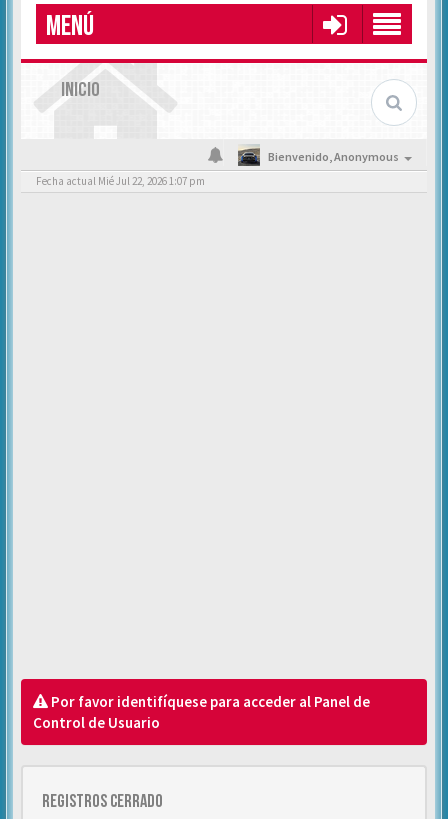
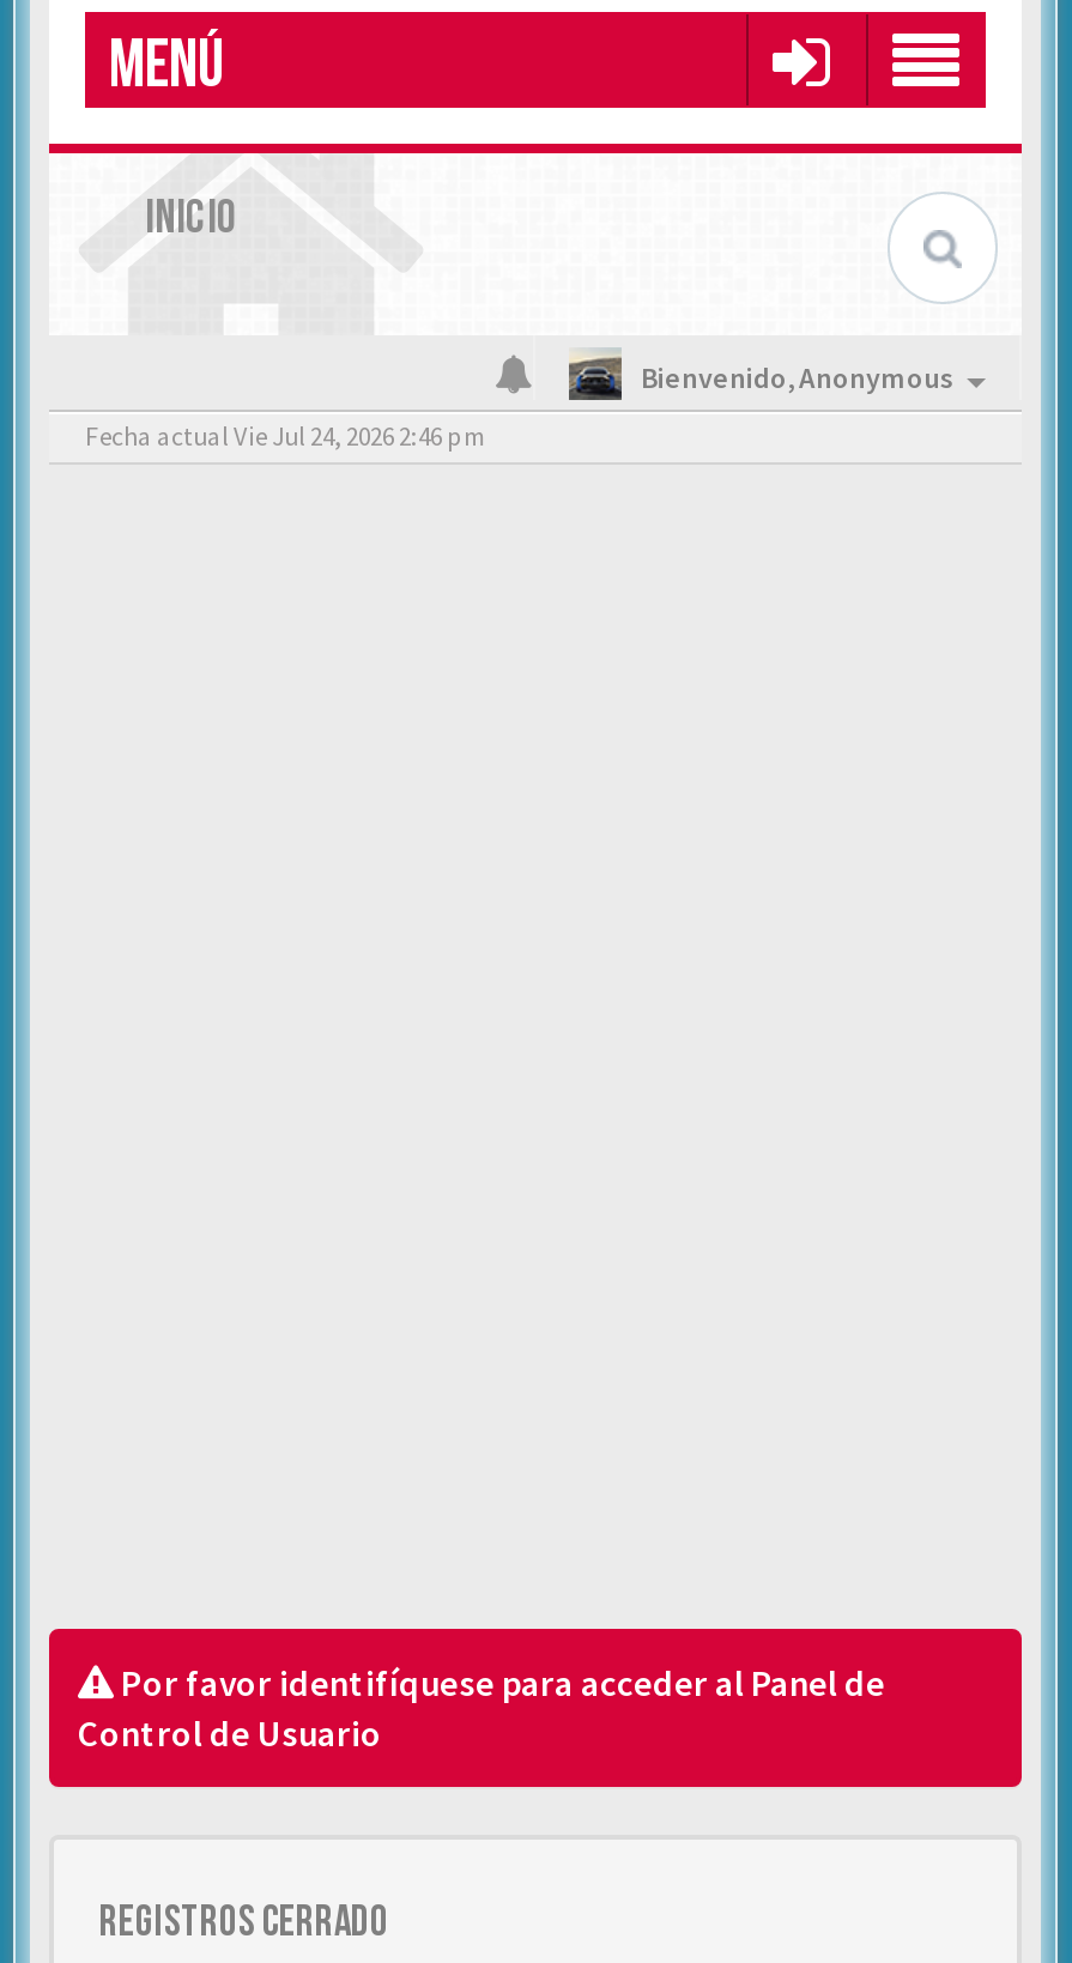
[36,174,205,188] Fecha actual Mié Jul 22, 2026 1:07 pm -> [85,419,485,453] Fecha actual Vie Jul 24, 2026 2:46 pm

